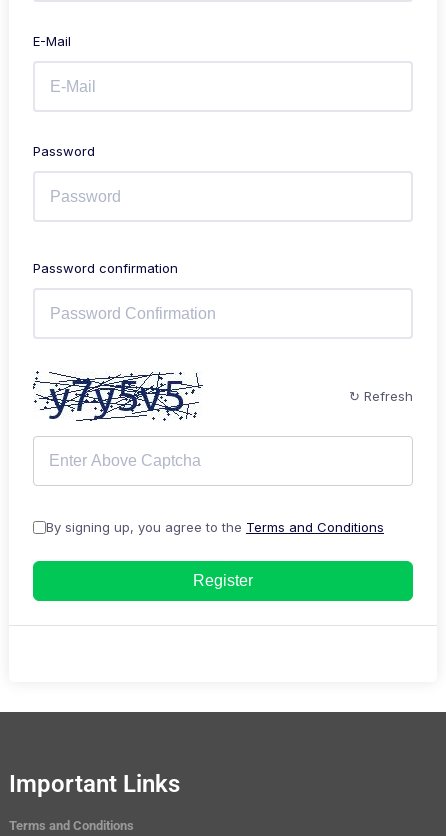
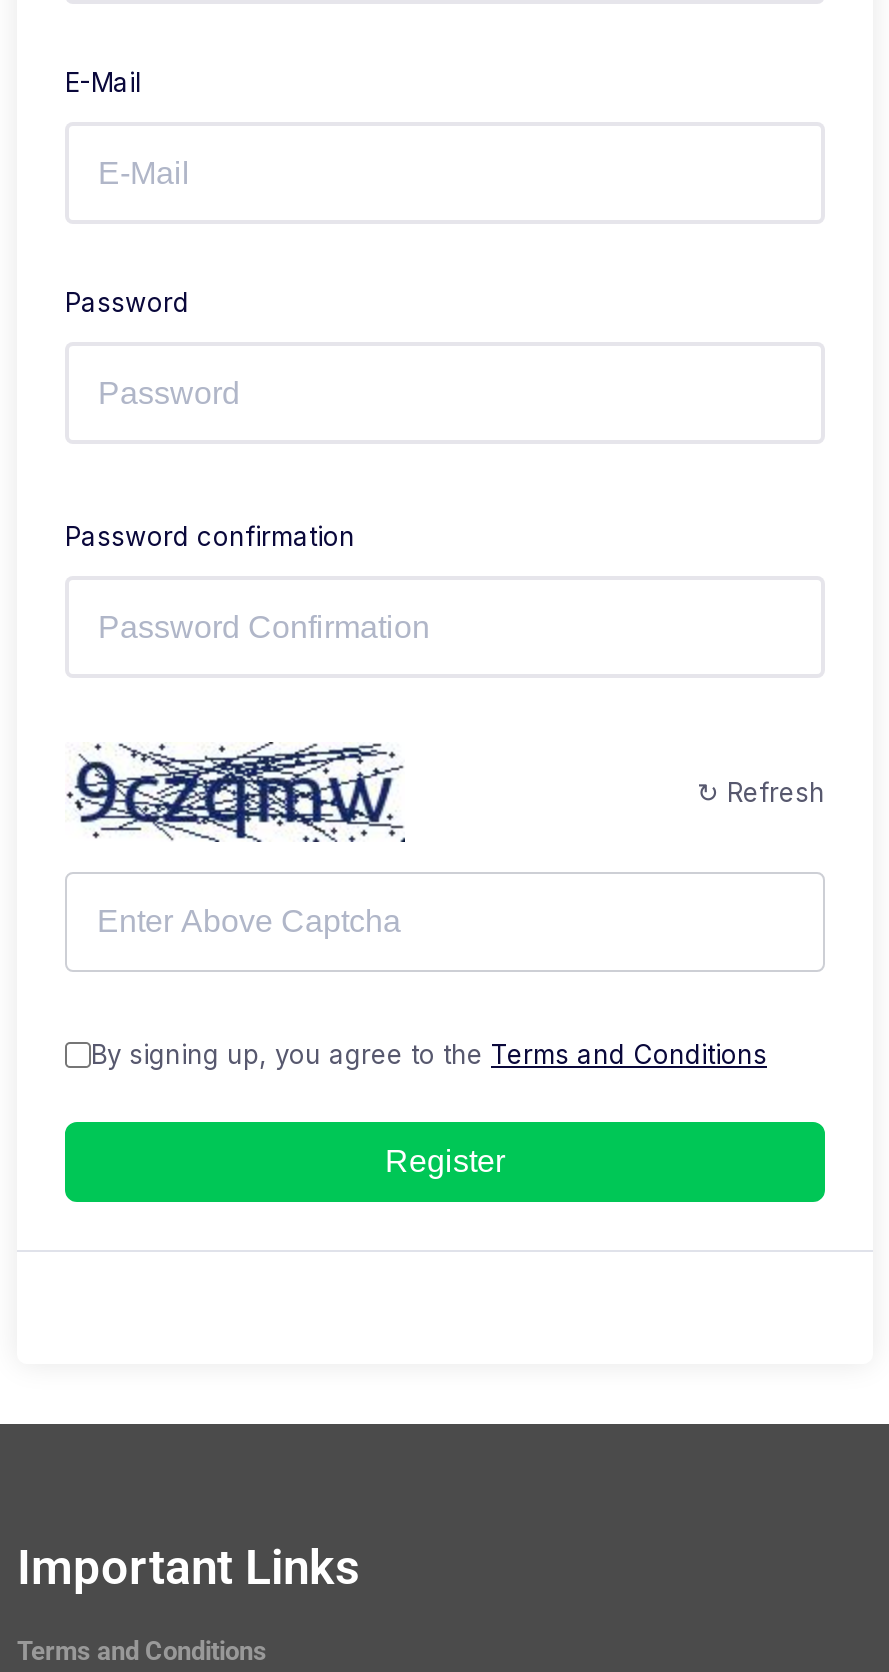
[32,370,202,422] [image] -> [65,742,407,844] [image]

